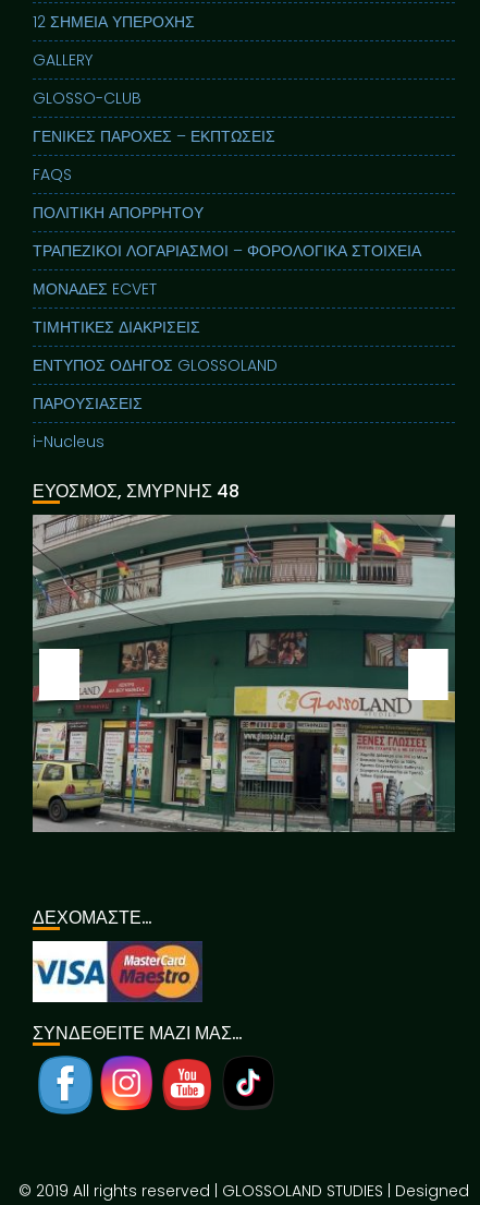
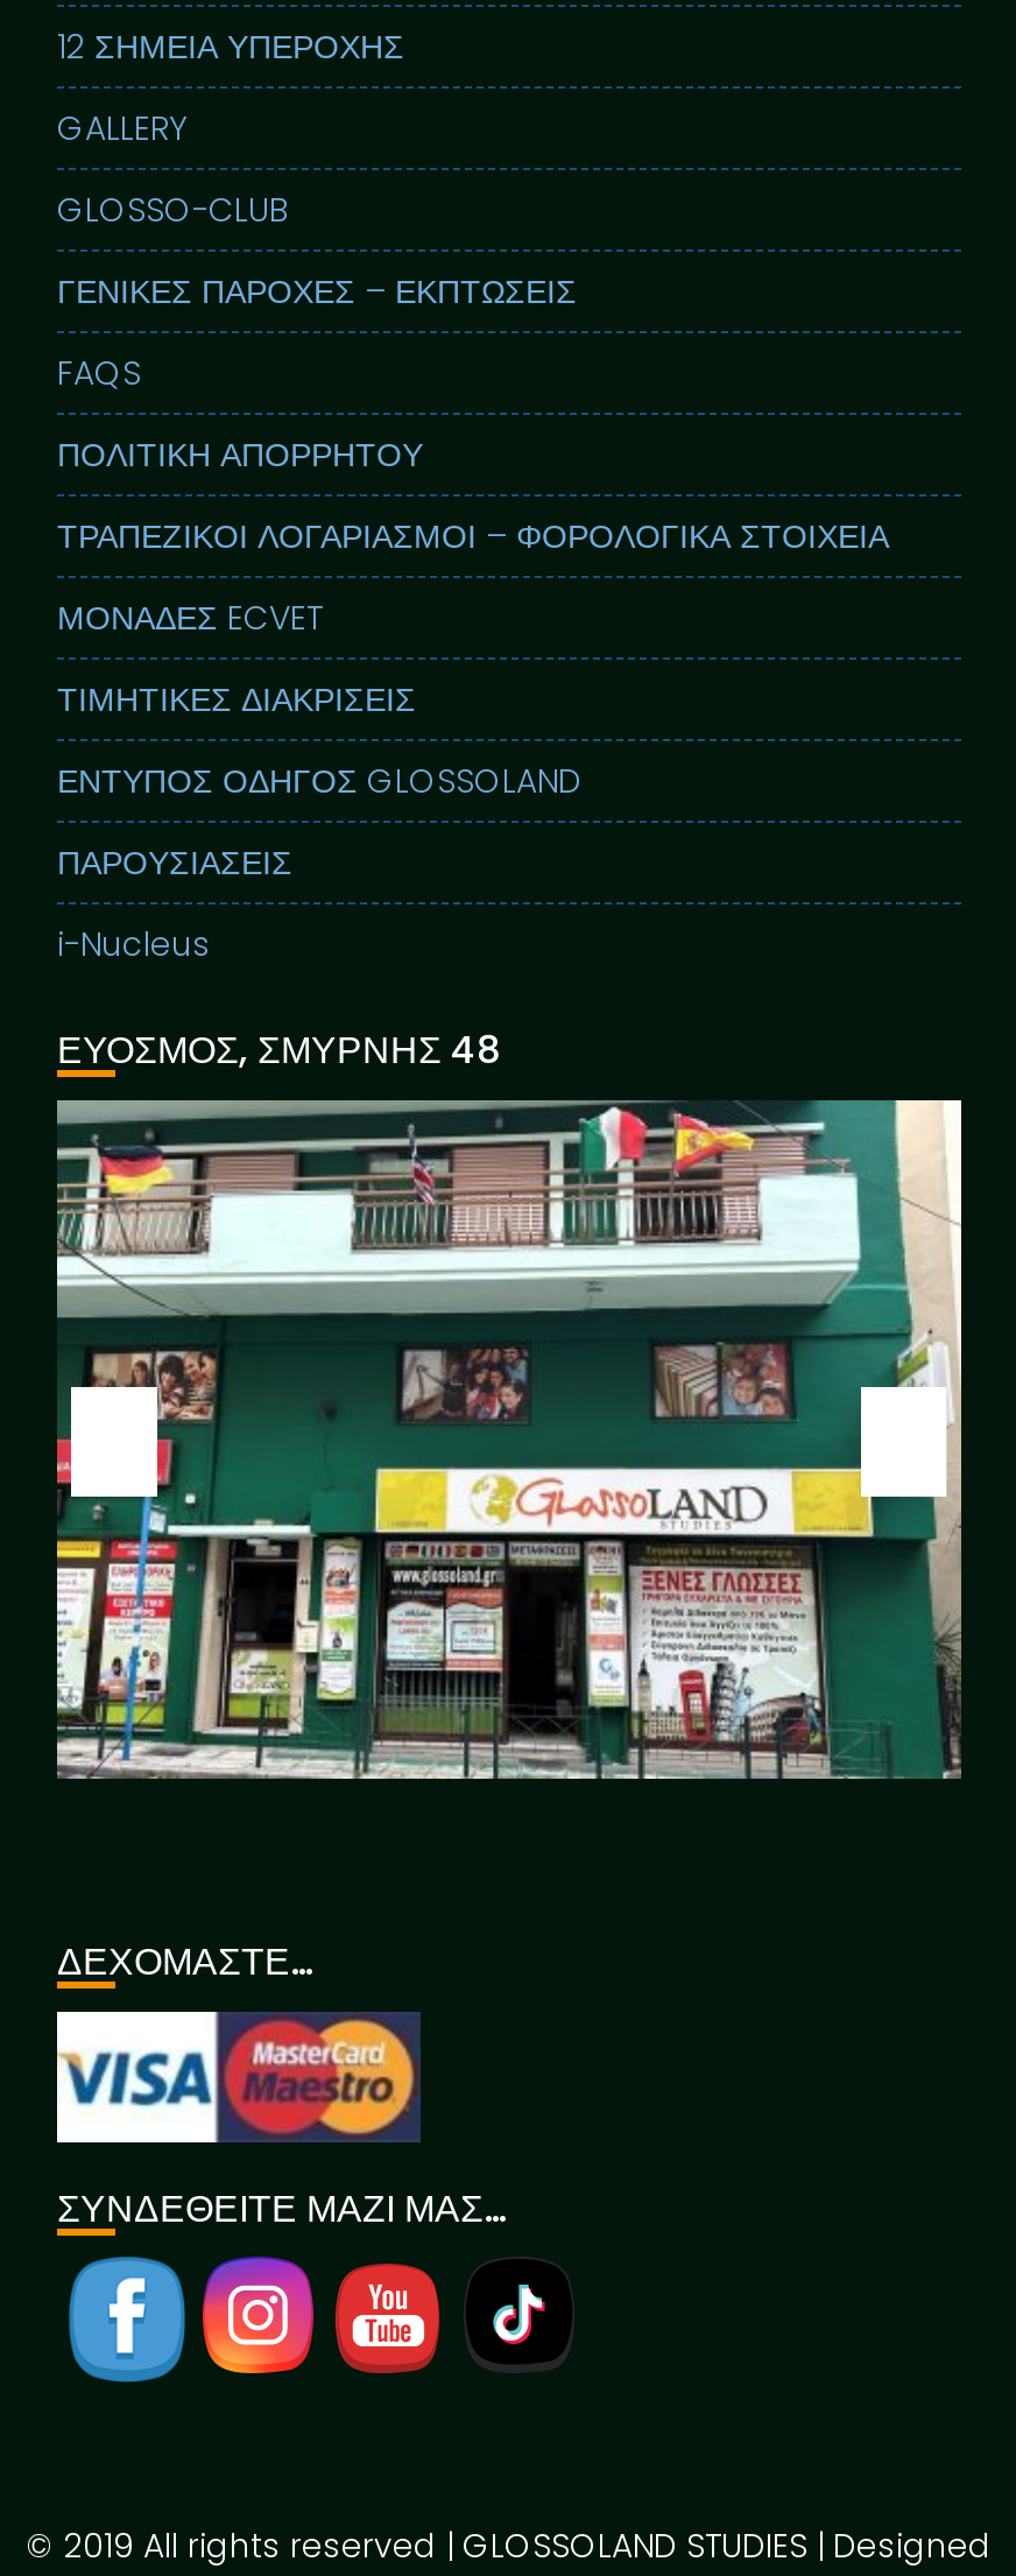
[32,515,456,832] [image] -> [55,1100,964,1779] [image]

